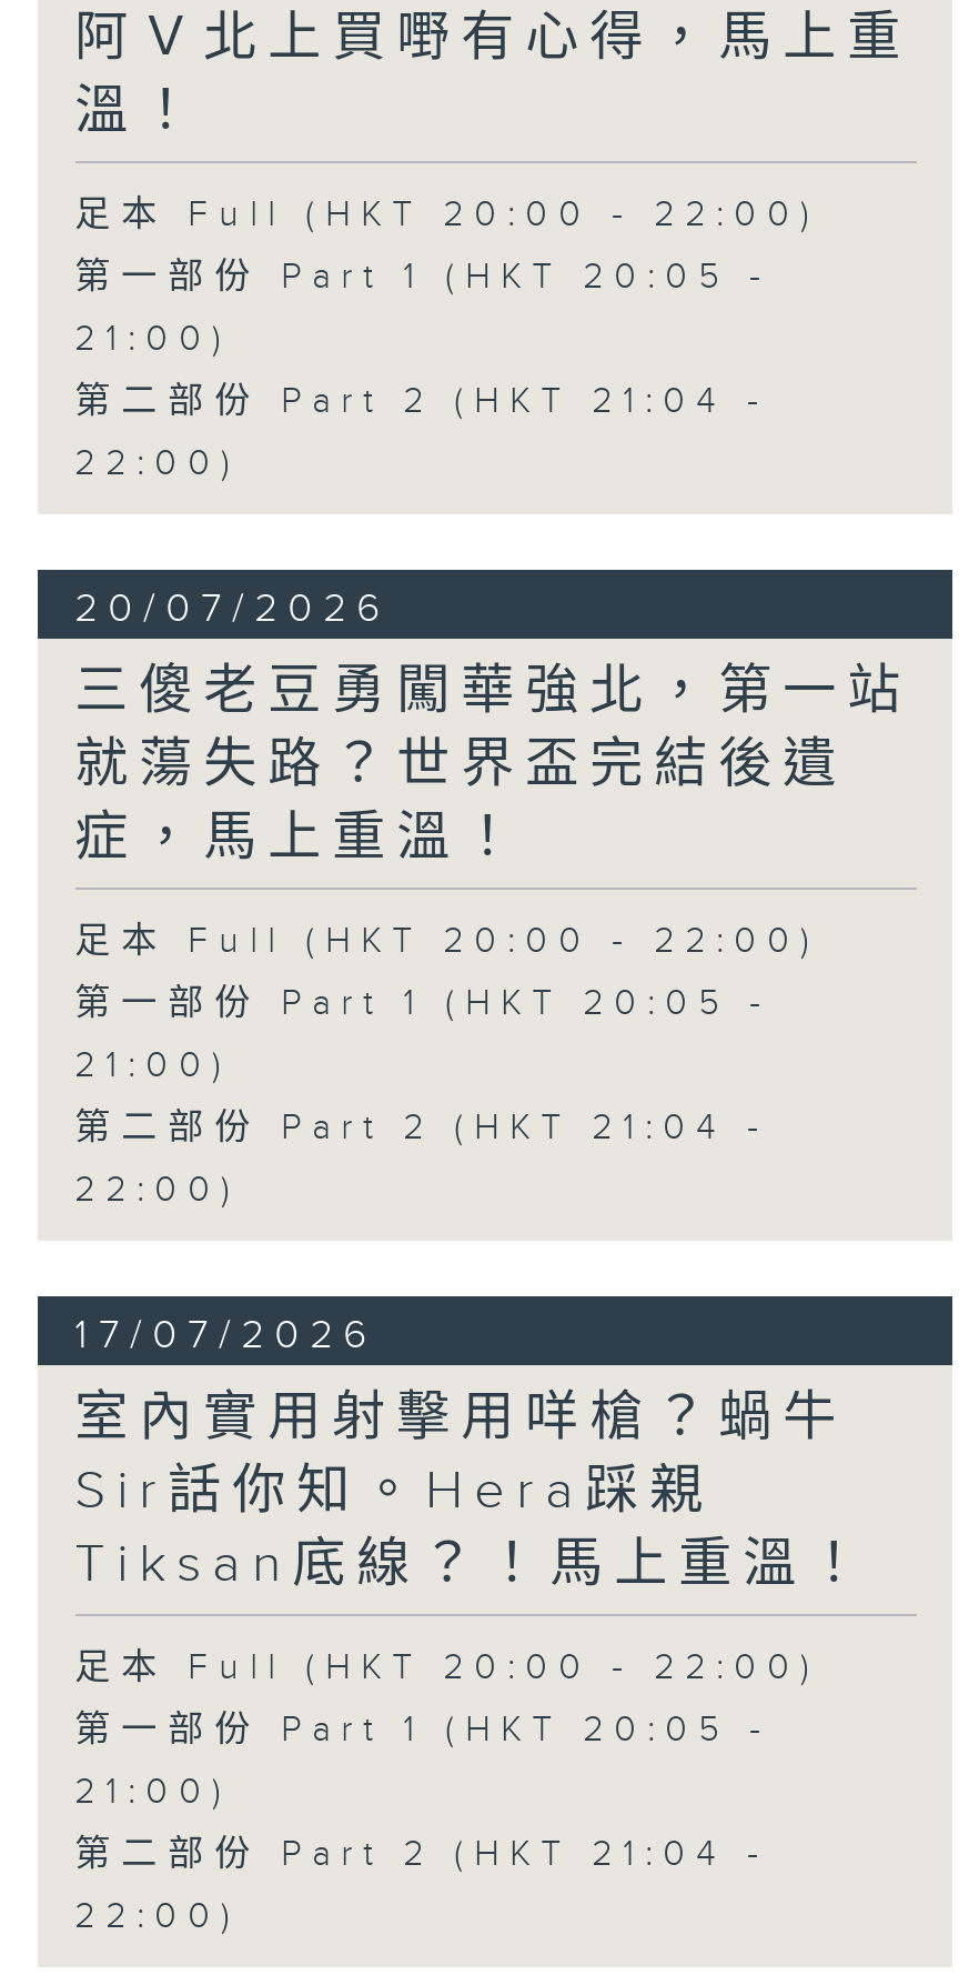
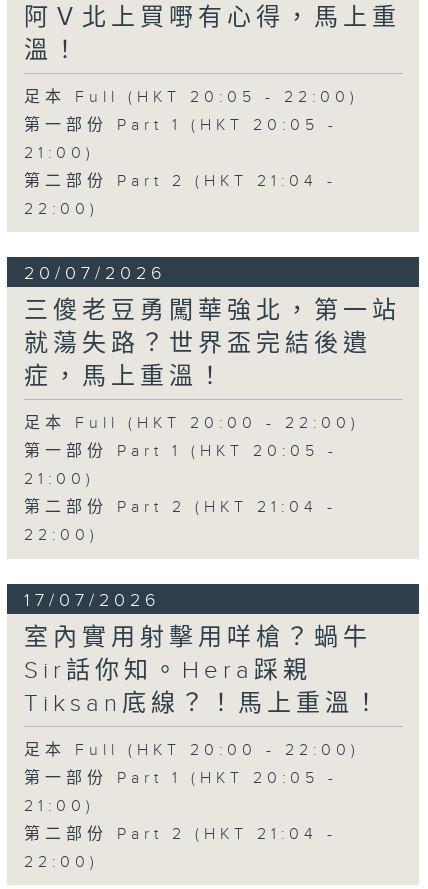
[75,195,820,237] 足本 Full (HKT 20:00 - 22:00) -> [24,88,359,107] 足本 Full (HKT 20:05 - 22:00)

